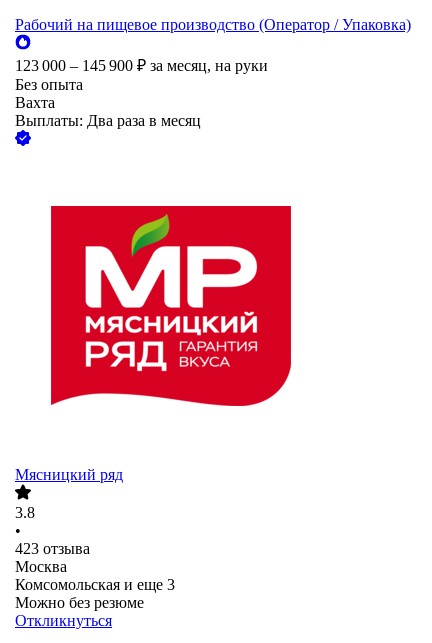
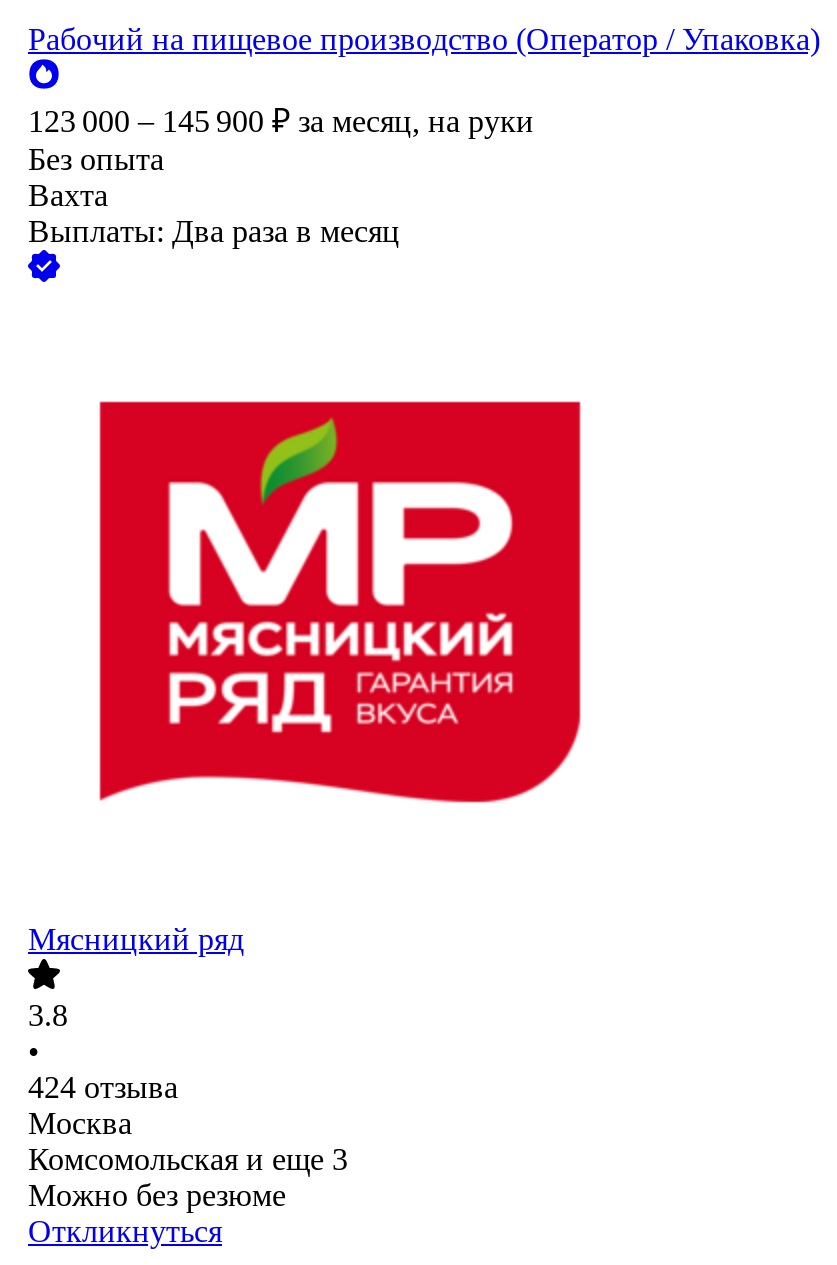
[15,540,90,557] 423 отзыва -> [28,1071,178,1105] 424 отзыва

